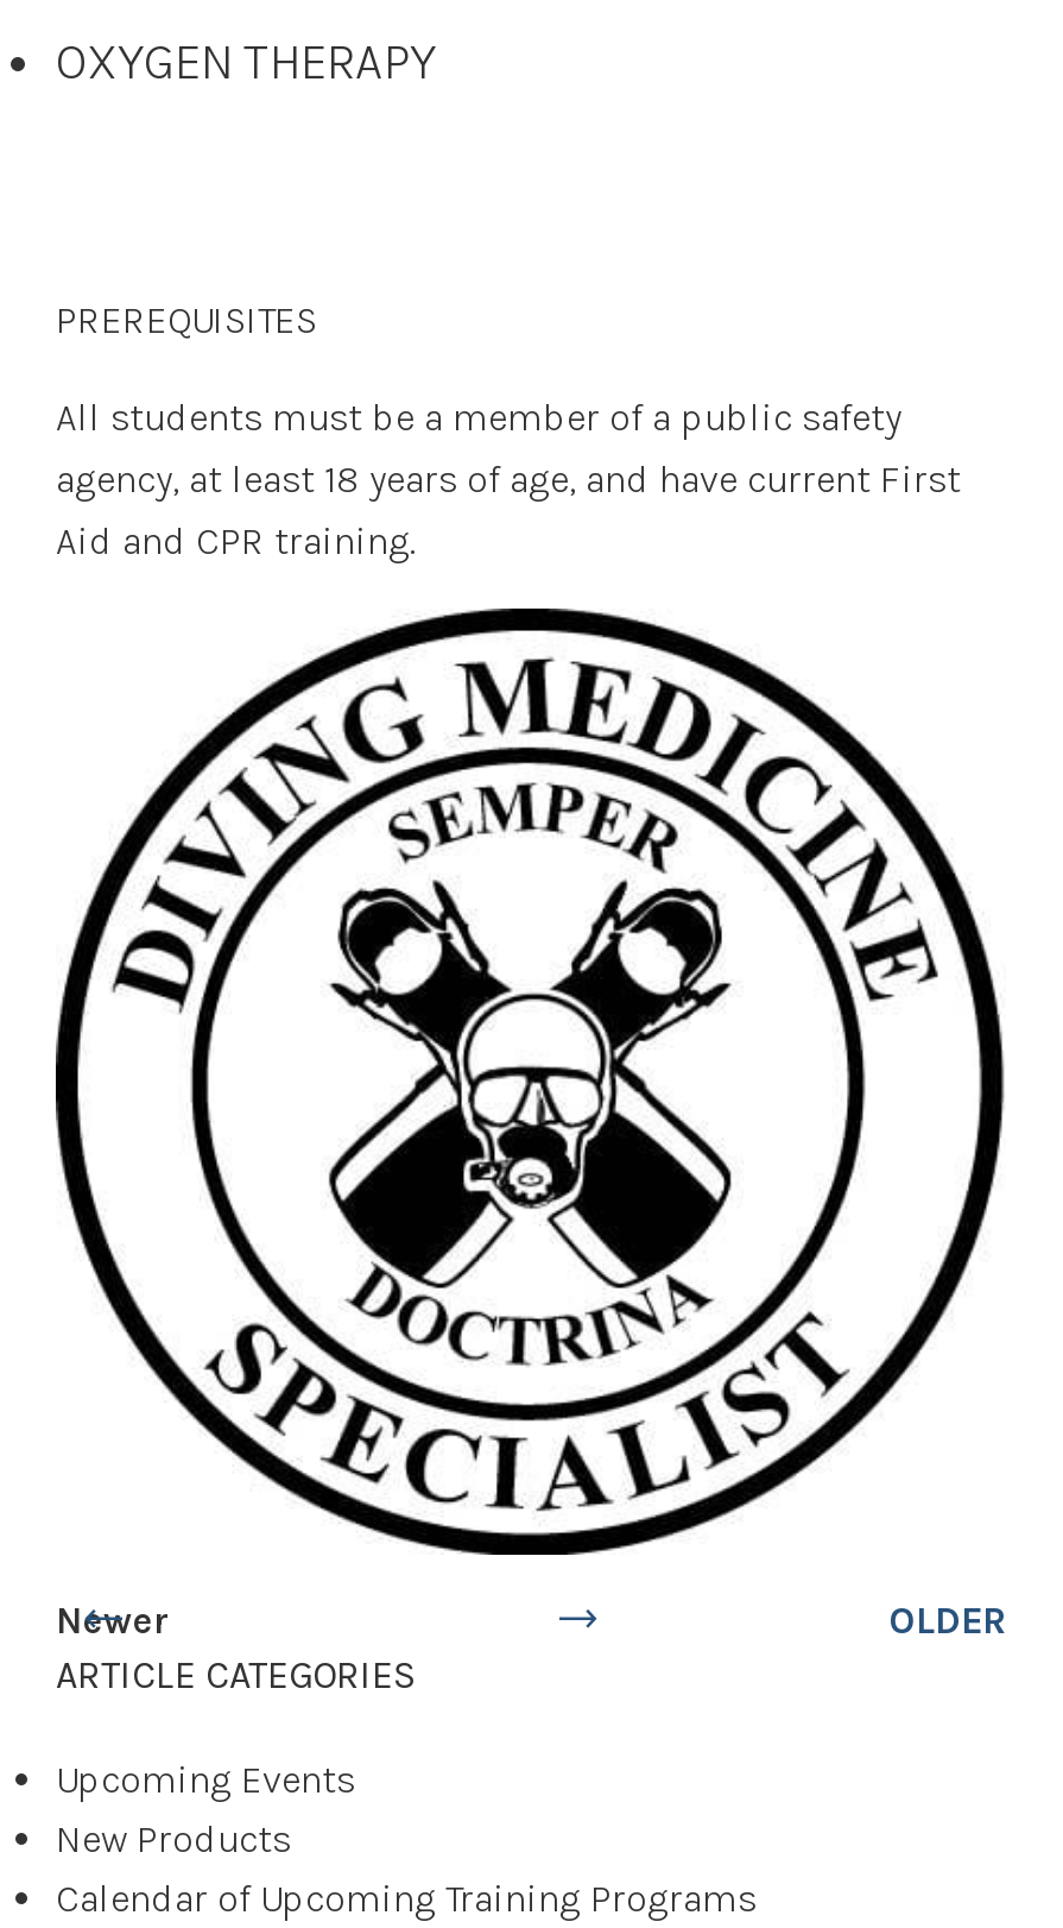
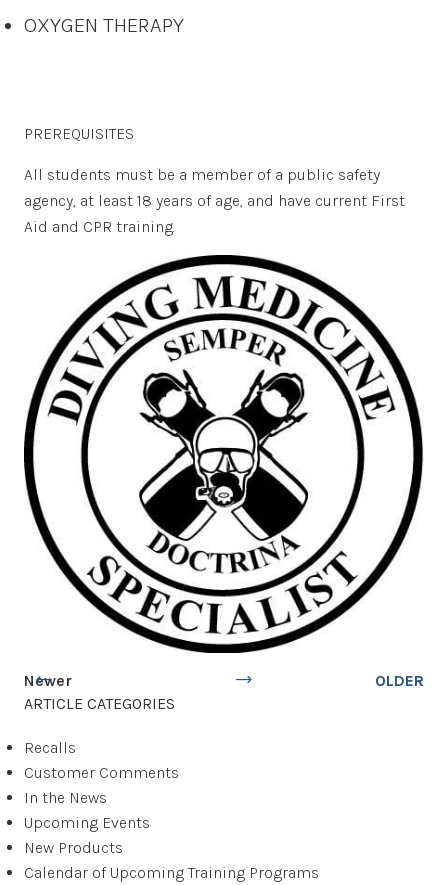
none -> [24,738,179,807] Recalls | Customer Comments | In the News

